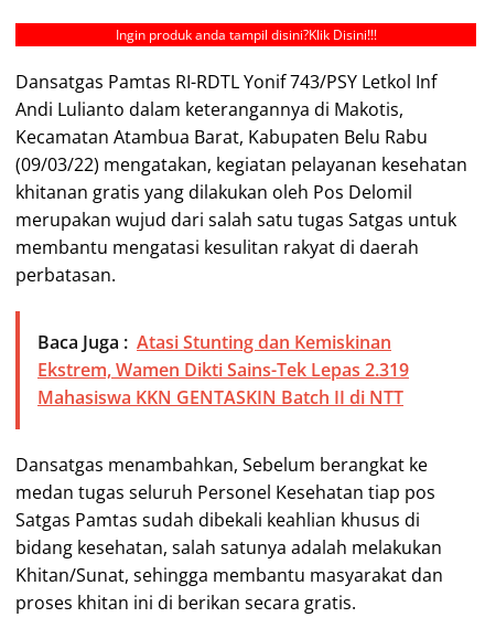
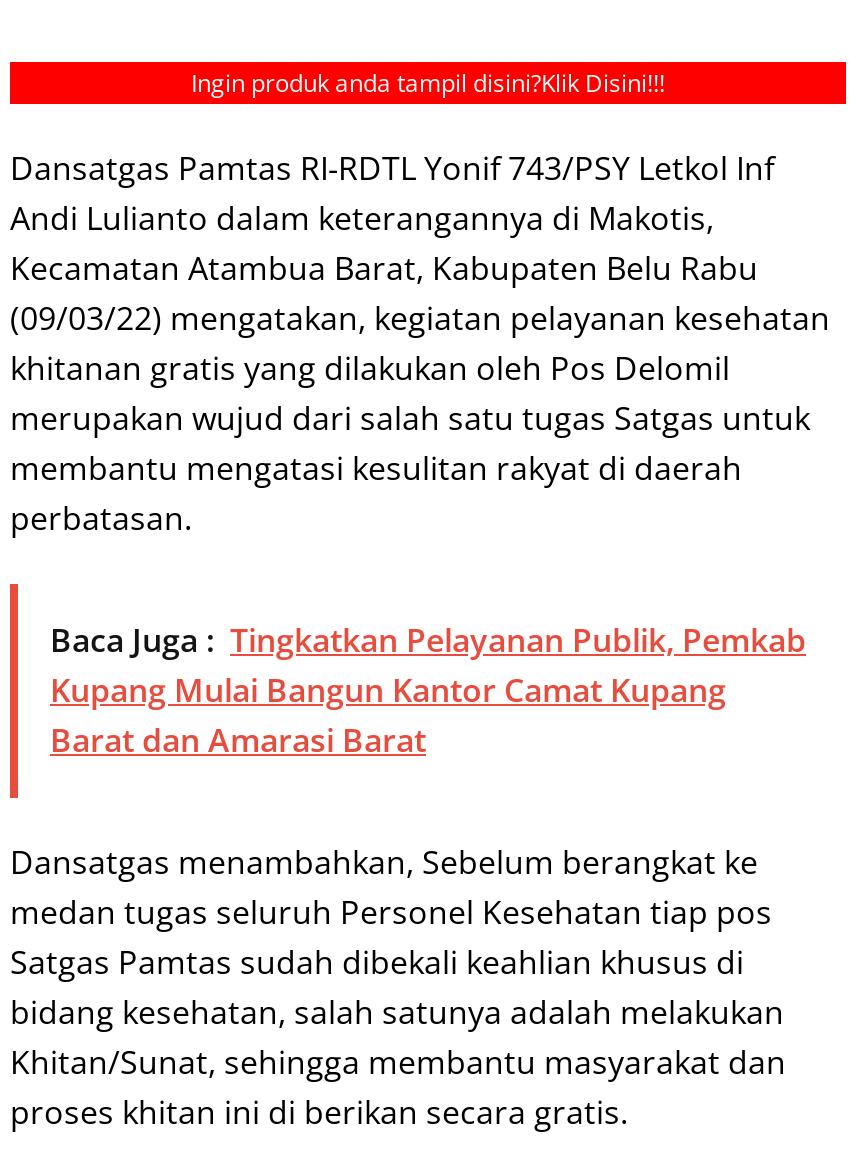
[37,330,409,409] Baca Juga : Atasi Stunting dan Kemiskinan | Ekstrem, Wamen Dikti Sains-Tek Lepas 2.319 | Mahasiswa KKN GENTASKIN Batch II di NTT -> [50,617,806,761] Baca Juga : Tingkatkan Pelayanan Publik, Pemkab | Kupang Mulai Bangun Kantor Camat Kupang | Barat dan Amarasi Barat

